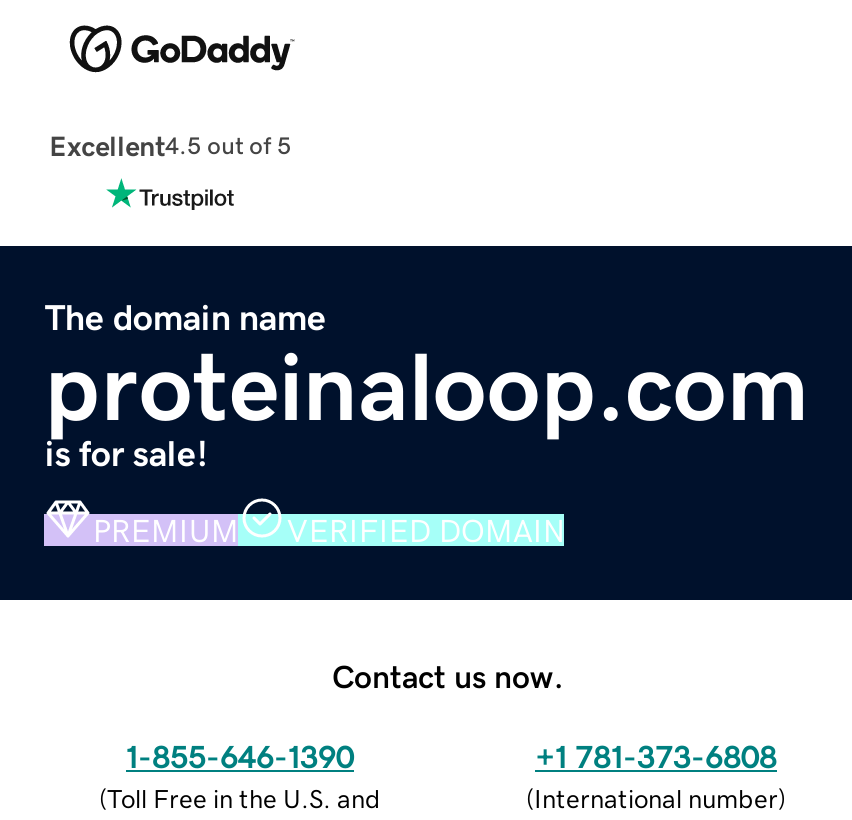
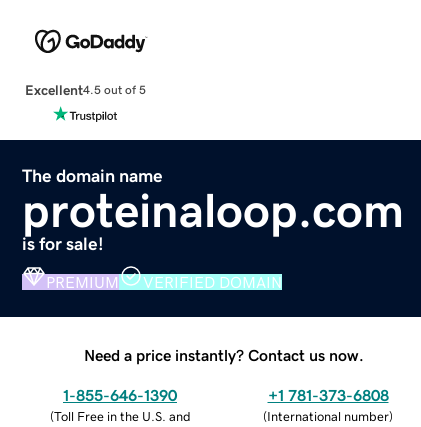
[332,659,564,691] Contact us now. -> [84,347,364,363] Need a price instantly? Contact us now.

